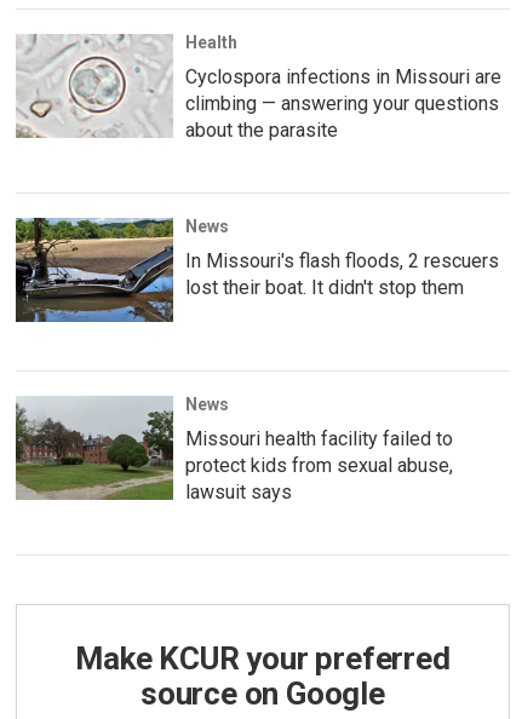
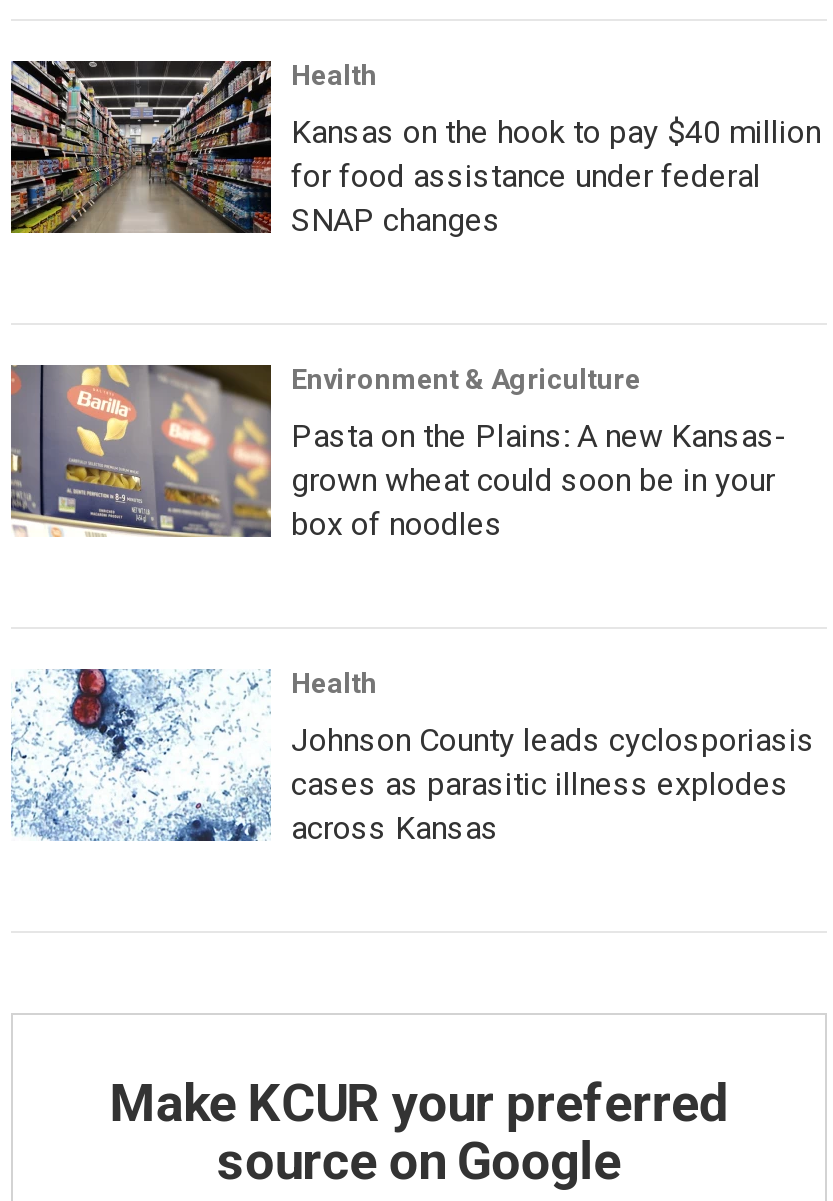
[16,34,501,142] [image] | Cyclospora infections in Missouri are | climbing — answering your questions | about the parasite -> [9,59,821,239] [image] | Kansas on the hook to pay $40 million | for food assistance under federal | SNAP changes
[15,217,229,323] [image] | News -> [9,363,641,539] [image] | Environment & Agriculture
[185,249,499,299] In Missouri's flash floods, 2 rescuers | lost their boat. It didn't stop them -> [291,417,787,543] Pasta on the Plains: A new Kansas- | grown wheat could soon be in your | box of noodles
[15,395,229,501] [image] | News -> [11,667,377,843] [image] | Health
[185,427,453,504] Missouri health facility failed to | protect kids from sexual abuse, | lawsuit says -> [291,721,815,847] Johnson County leads cyclosporiasis | cases as parasitic illness explodes | across Kansas

